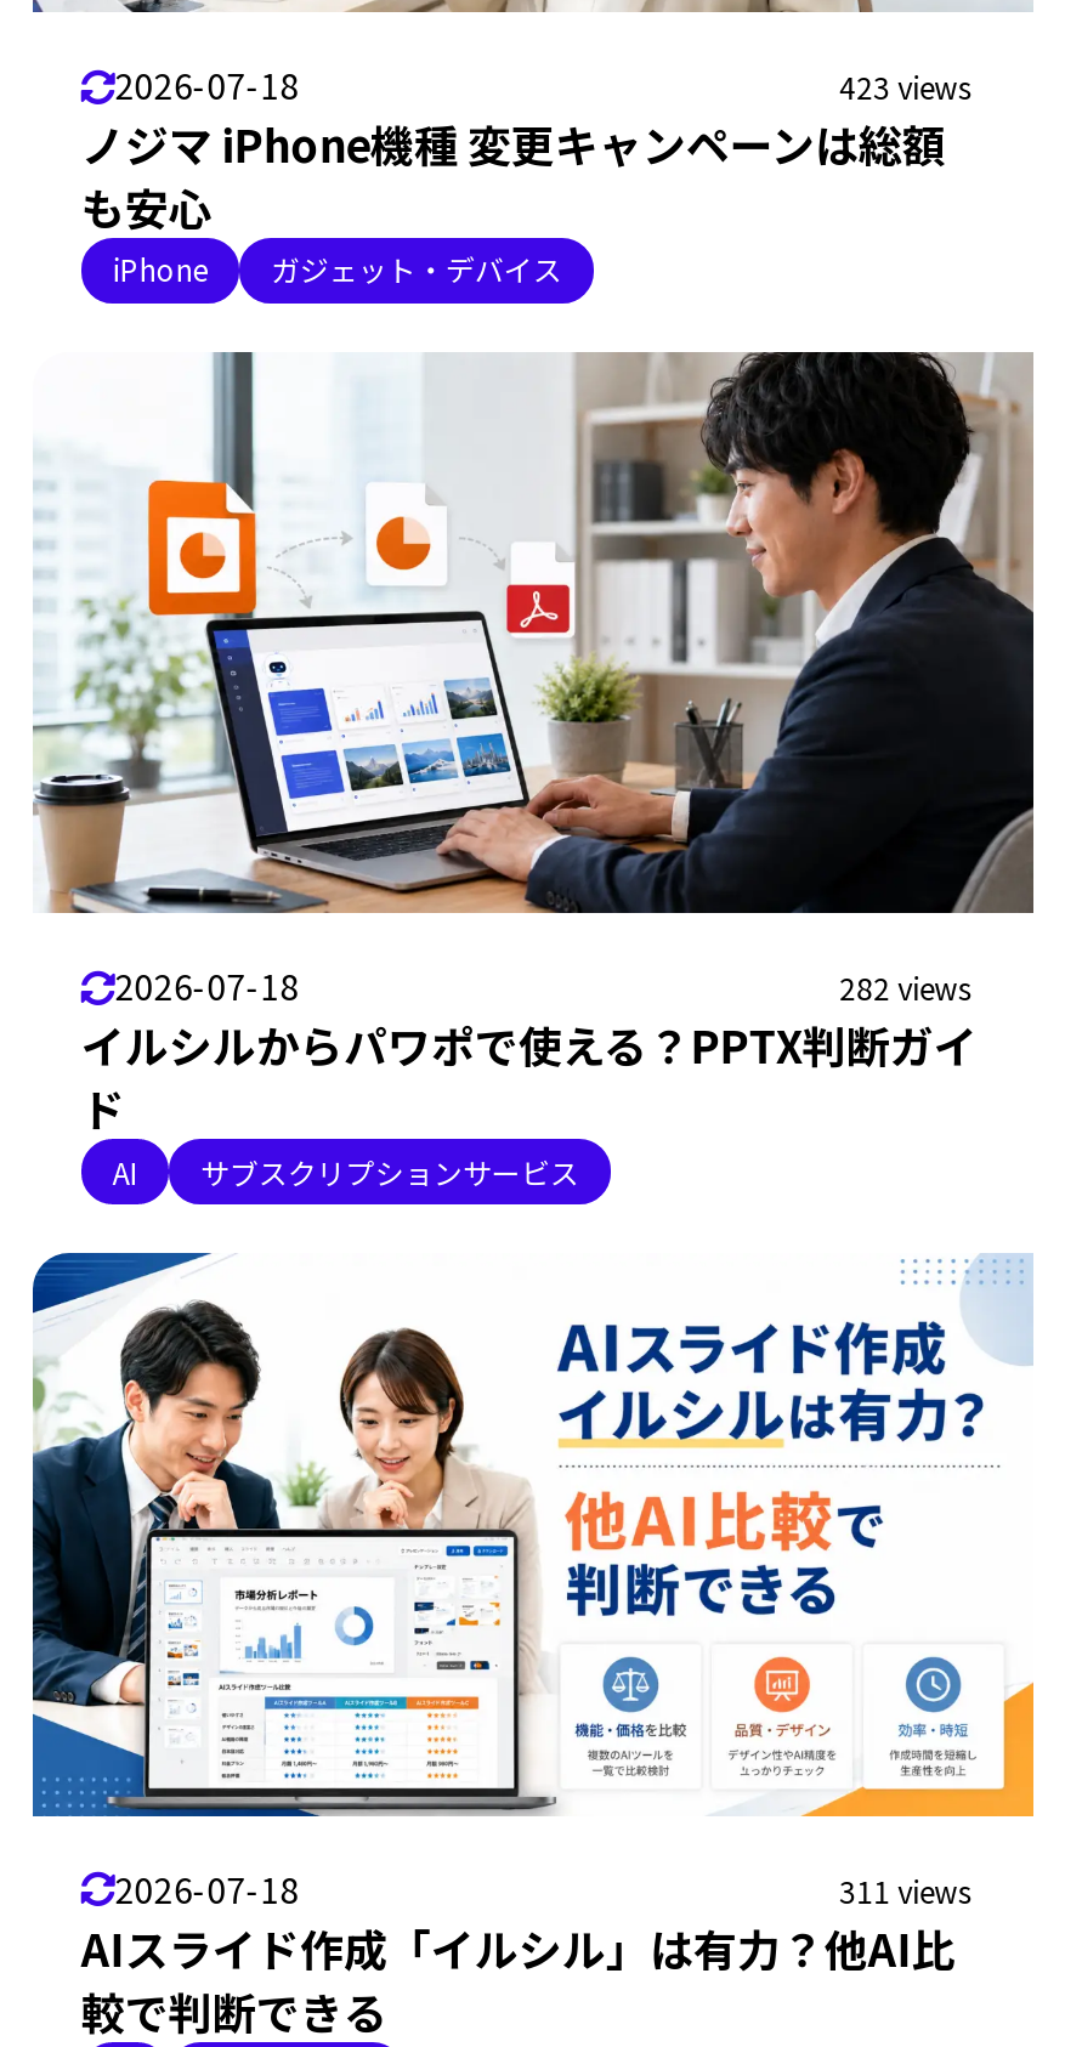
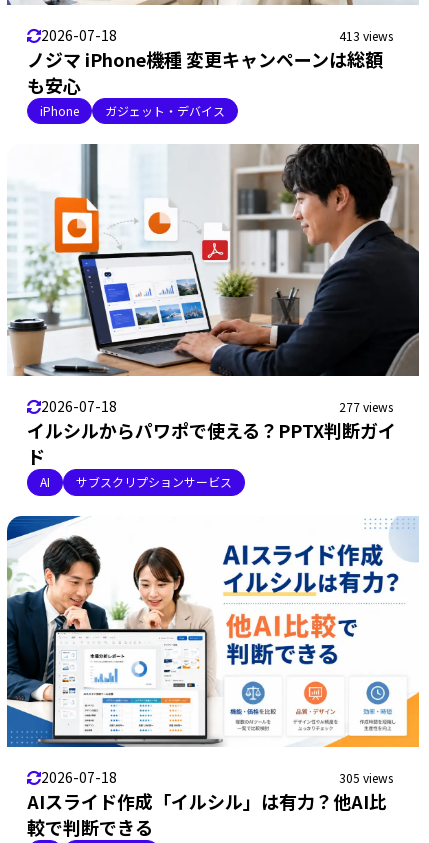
[839,66,971,107] 423 views -> [339,27,393,44] 413 views
[839,967,971,1008] 282 views -> [339,398,393,415] 277 views
[839,1868,971,1910] 311 views -> [339,769,393,786] 305 views

